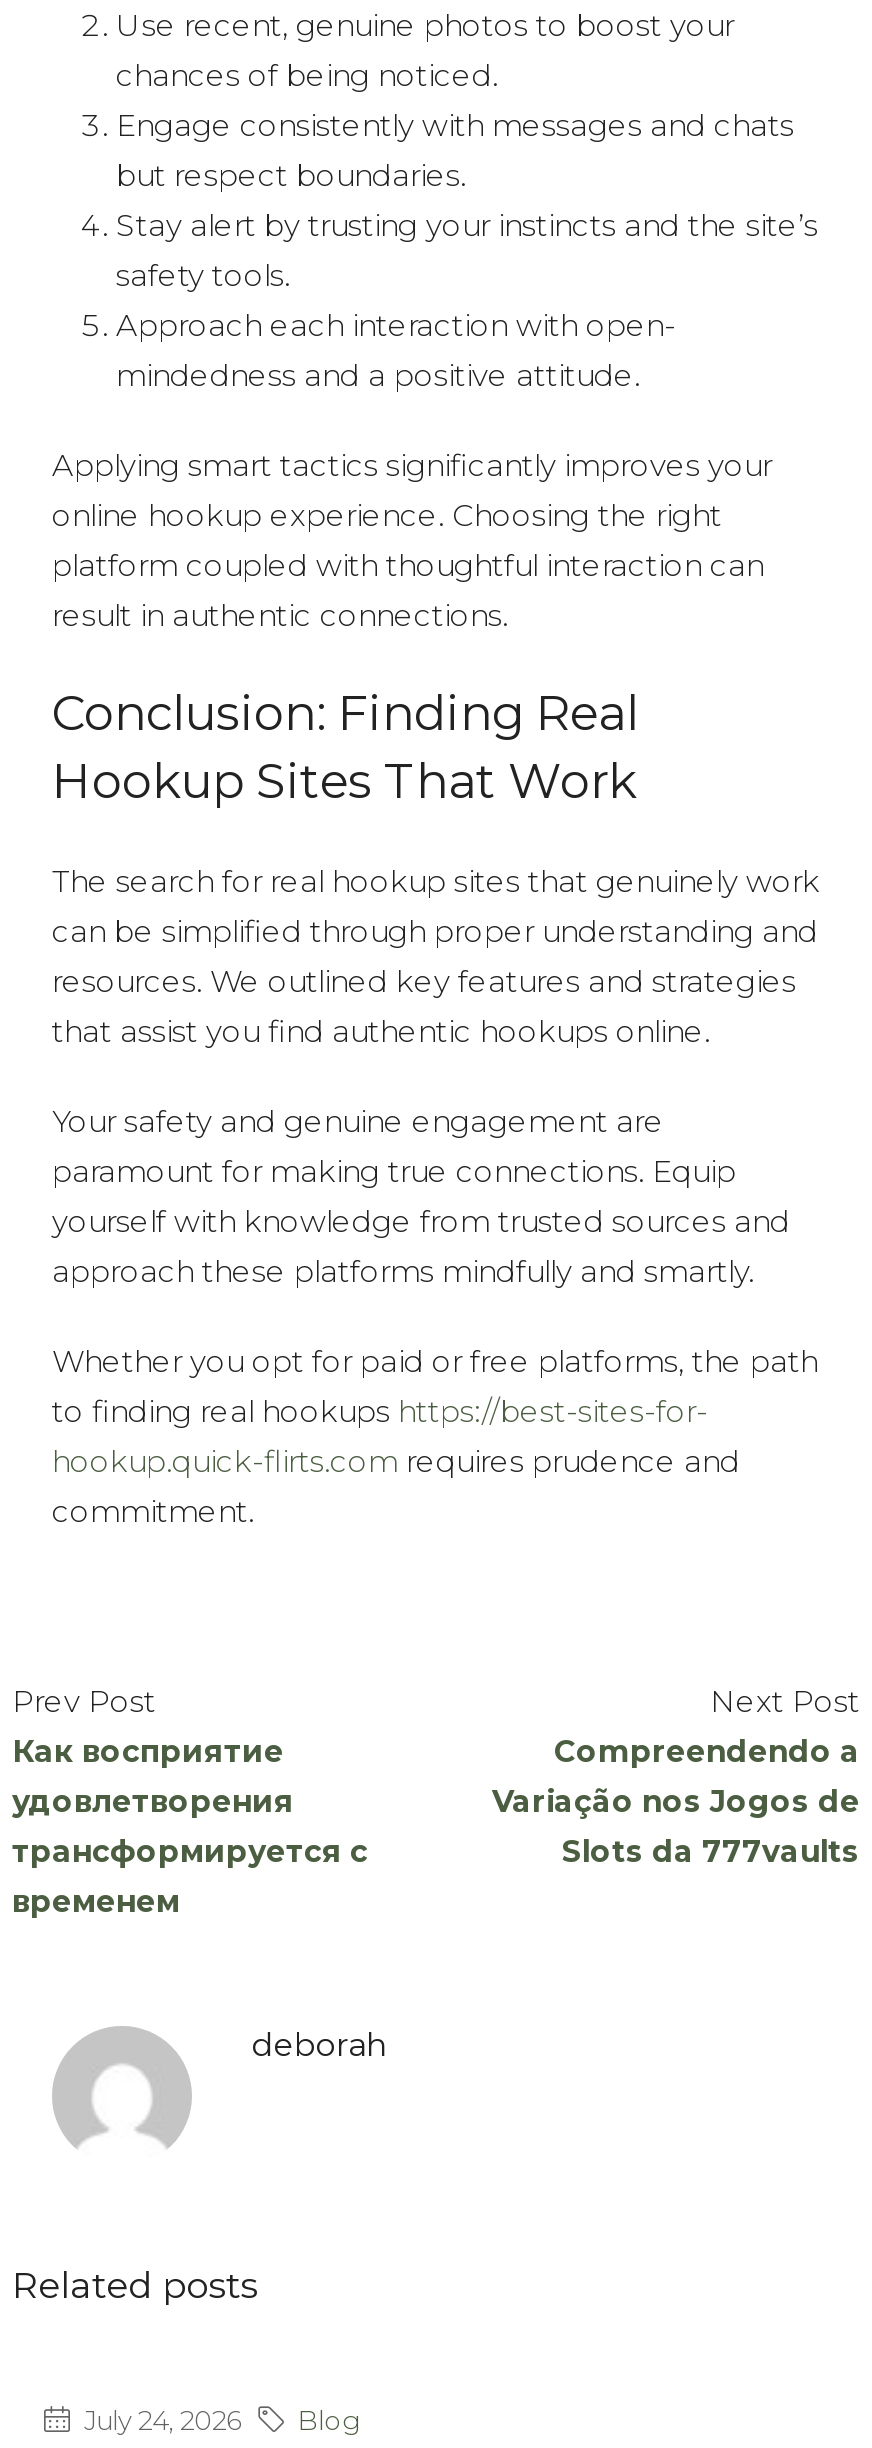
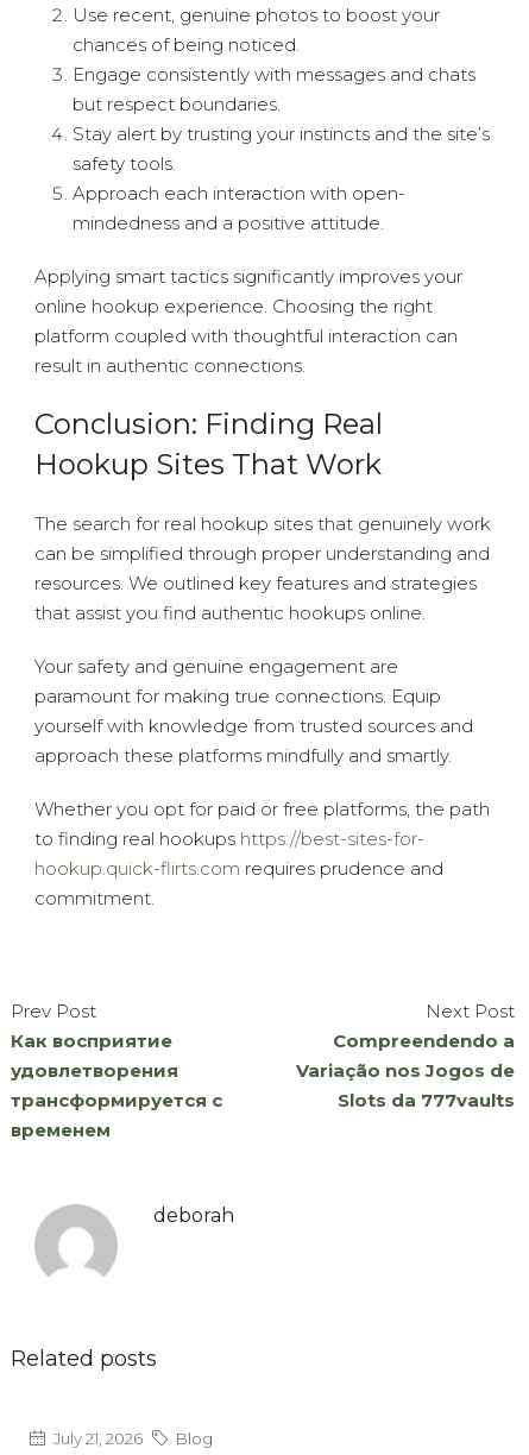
[78,2404,360,2436] July 24, 2026 Blog -> [50,1429,213,1448] July 21, 2026 Blog

